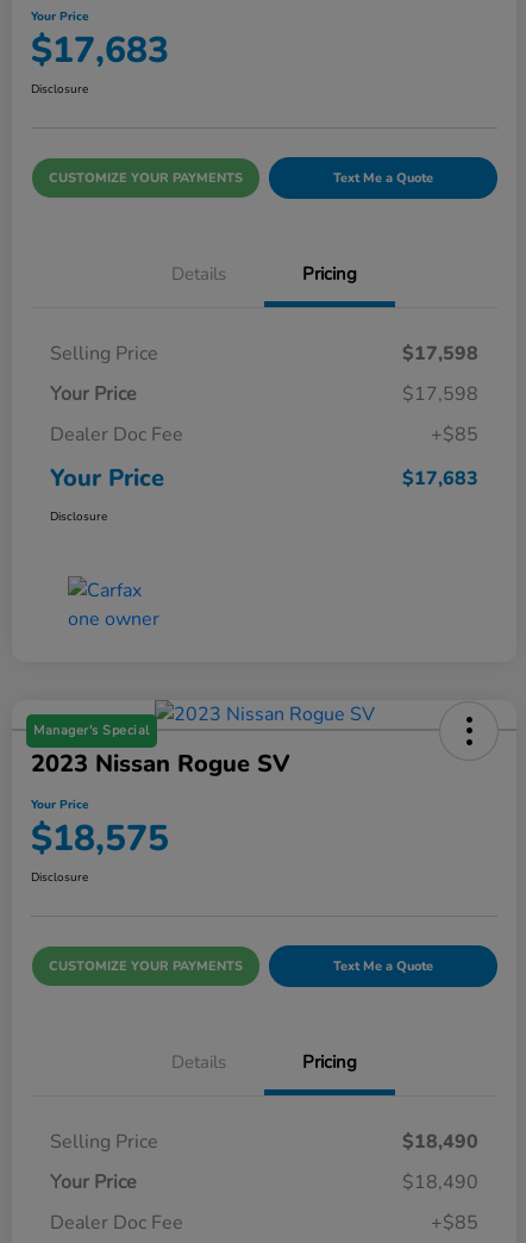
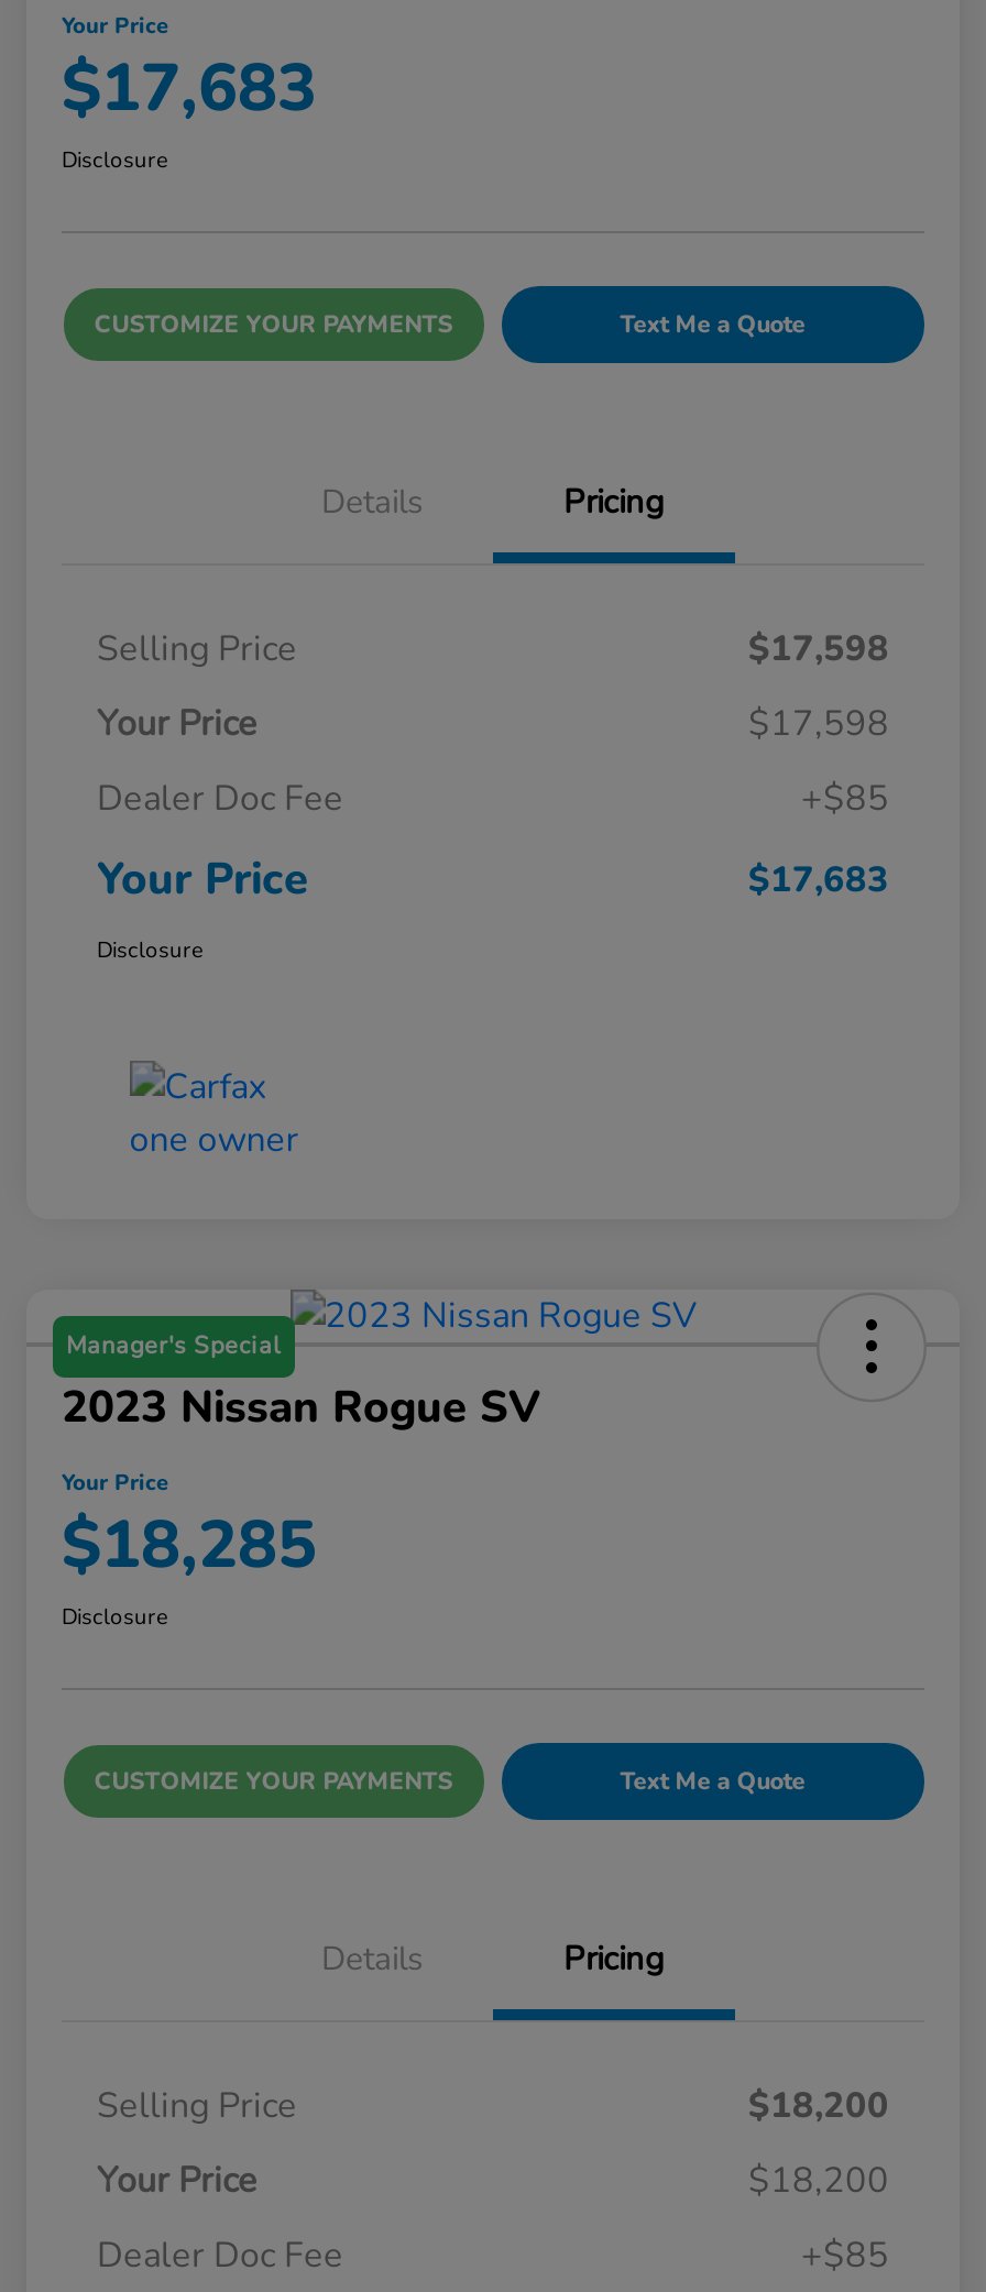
[31,815,169,863] $18,575 -> [62,1501,317,1592] $18,285
[402,1129,478,1155] $18,490 -> [748,2082,889,2131] $18,200
[402,1169,478,1196] $18,490 -> [748,2157,889,2206] $18,200

